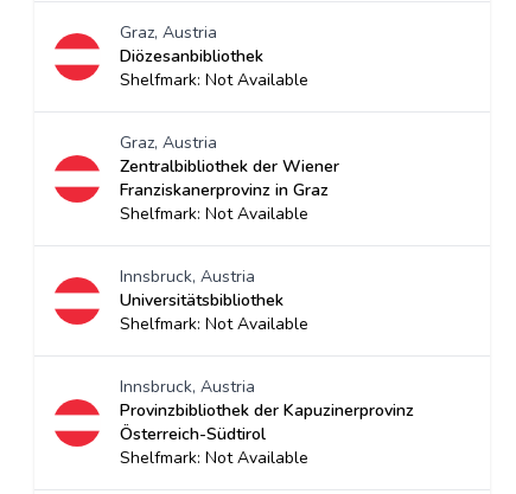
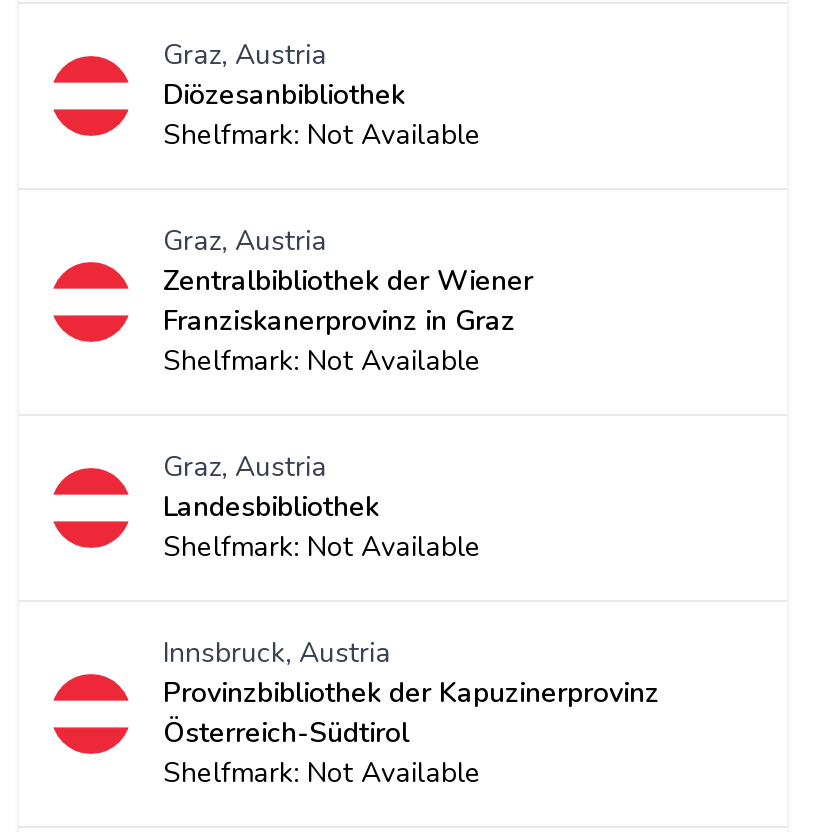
[120,265,284,312] Innsbruck, Austria | Universitätsbibliothek -> [163,448,379,526] Graz, Austria | Landesbibliothek

